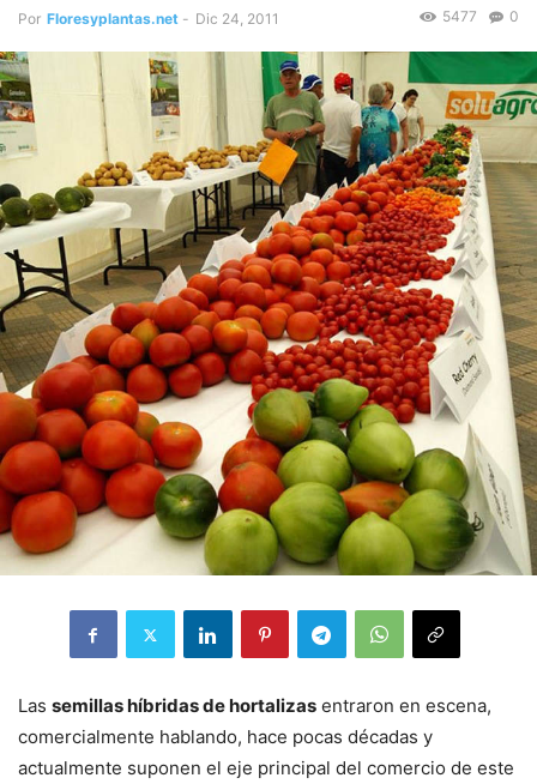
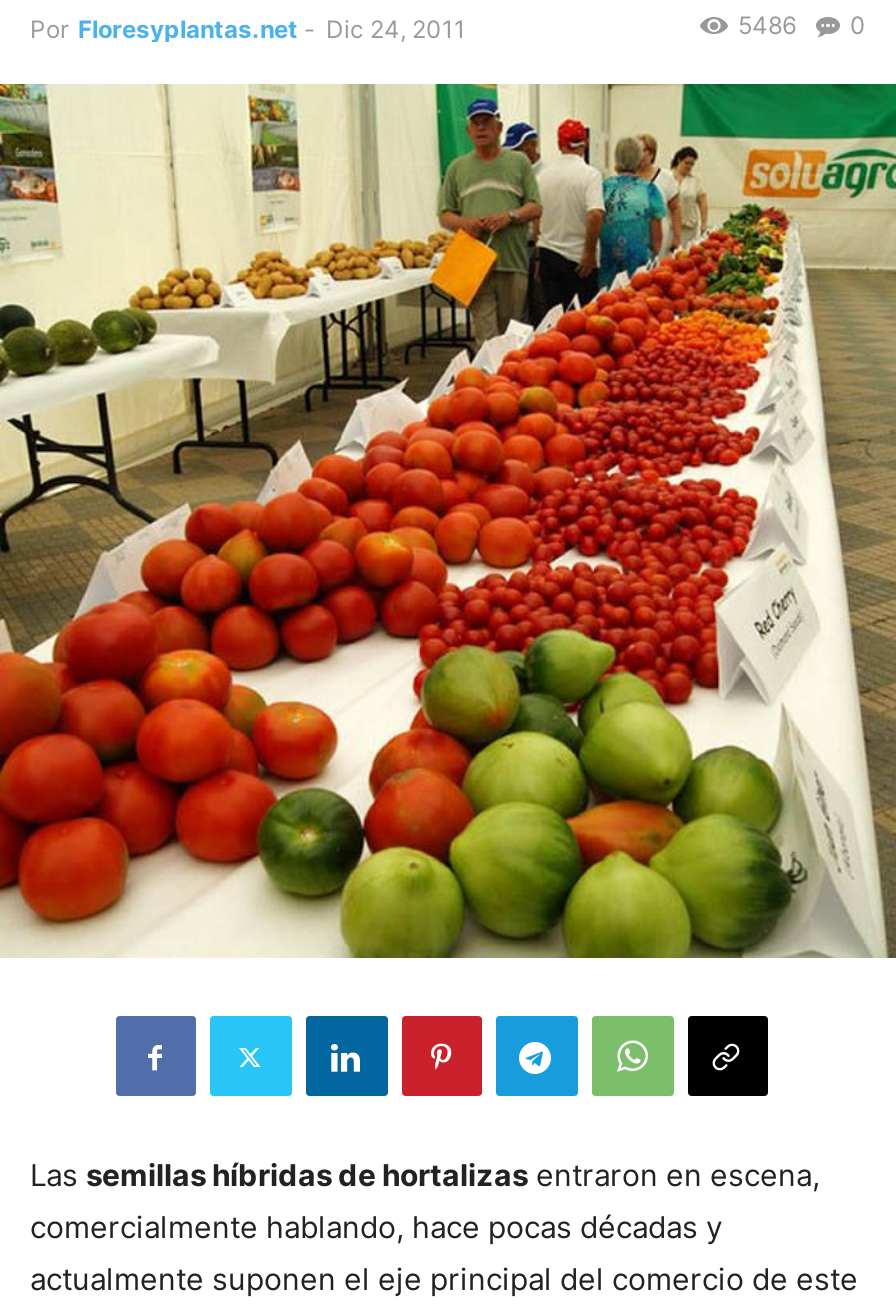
[442,7,519,25] 5477 0 -> [738,10,866,40] 5486 0

